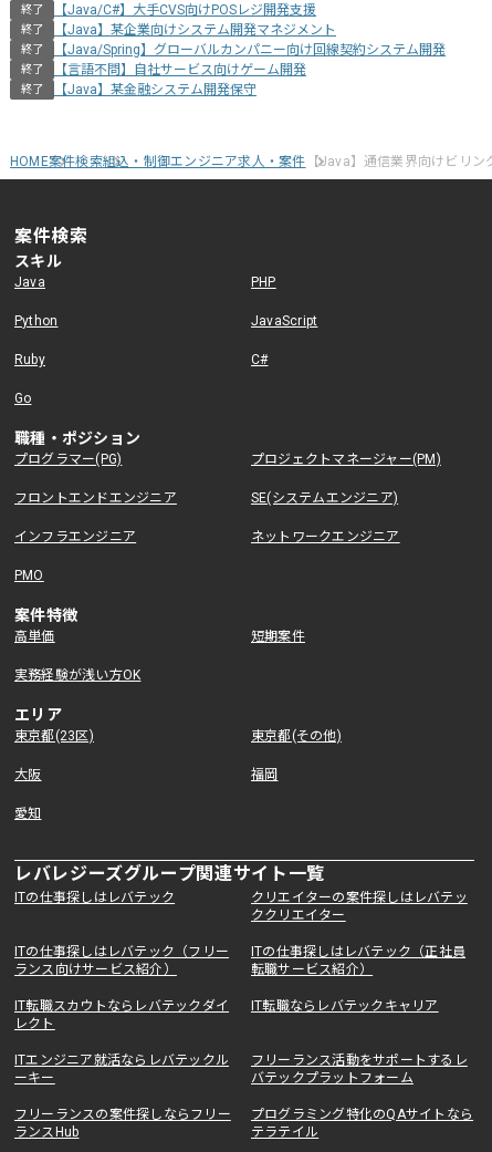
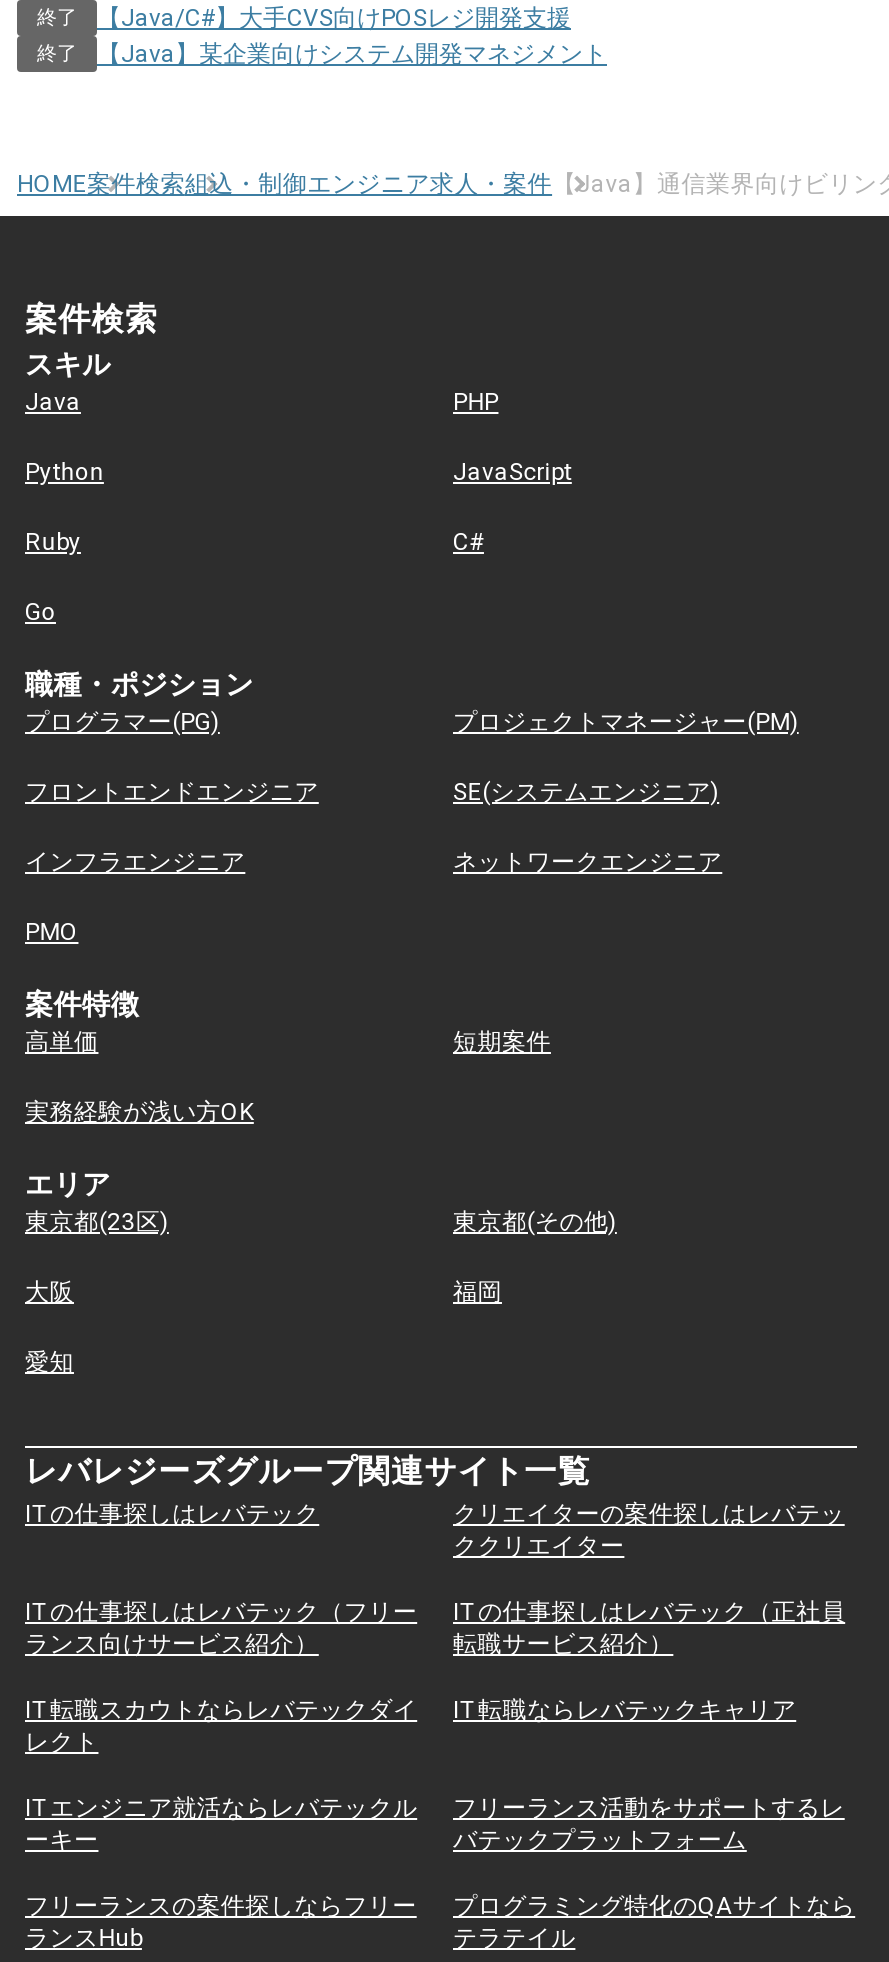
[21,42,446,97] 終了 | 【Java/Spring】グローバルカンパニー向け回線契約システム開発 | 終了 | 【言語不問】自社サービス向けゲーム開発 | 終了 | 【Java】某金融システム開発保守 -> none

